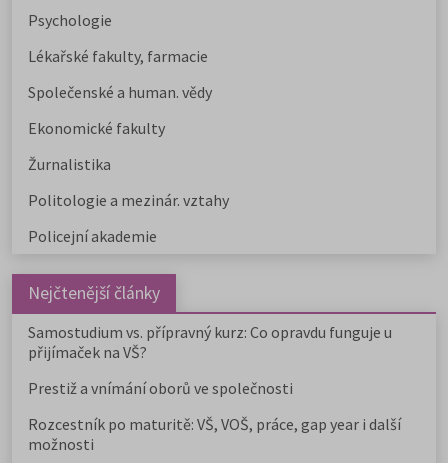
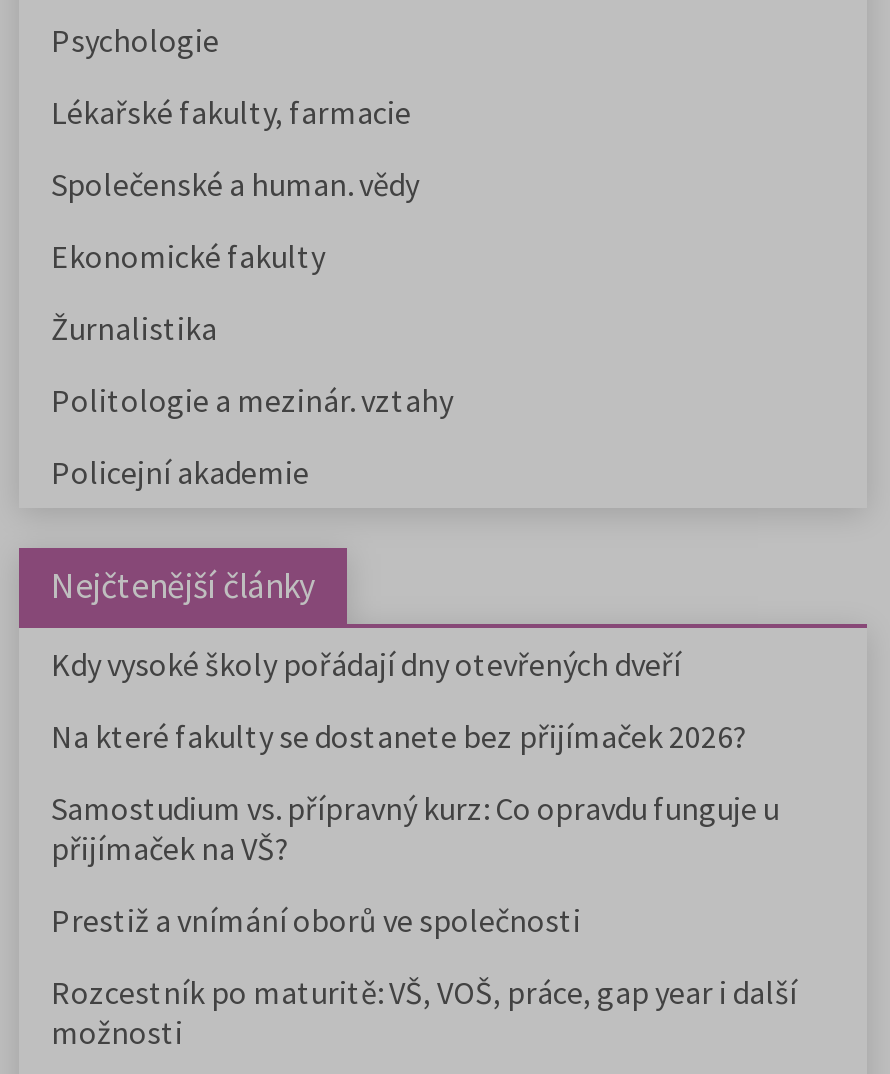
none -> [51,645,747,757] Kdy vysoké školy pořádají dny otevřených dveří | Na které fakulty se dostanete bez přijímaček 2026?

